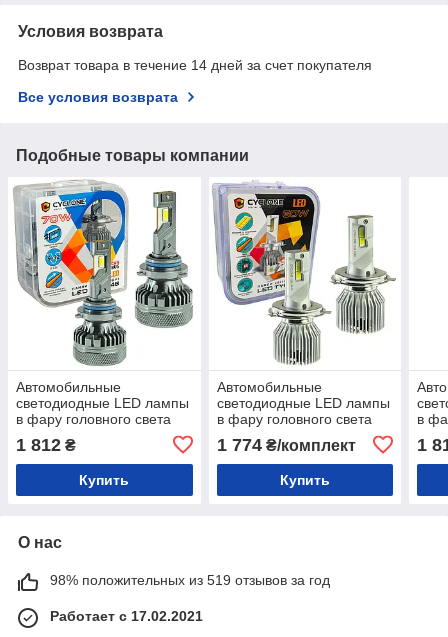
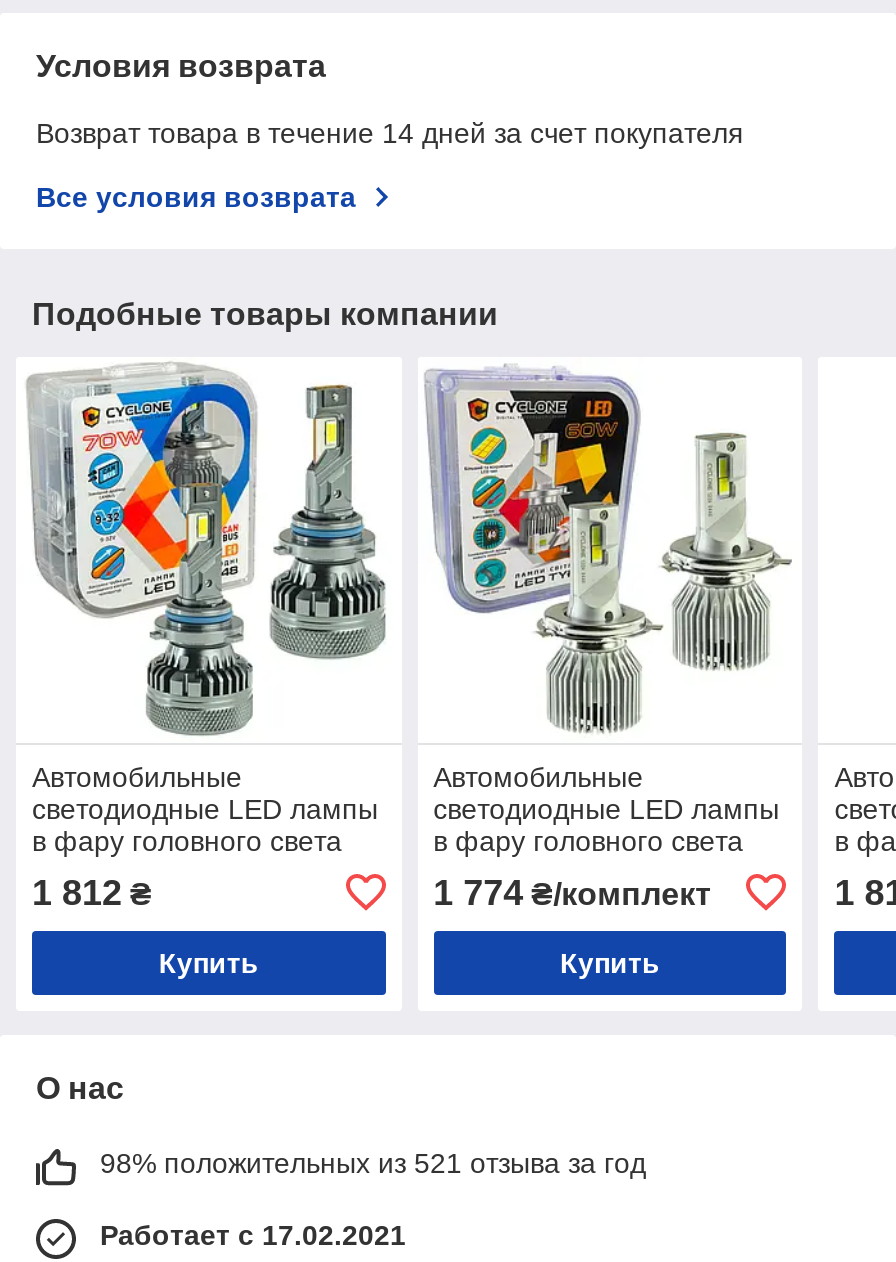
[50,572,330,588] 98% положительных из 519 отзывов за год -> [100,1147,646,1179] 98% положительных из 521 отзыва за год

